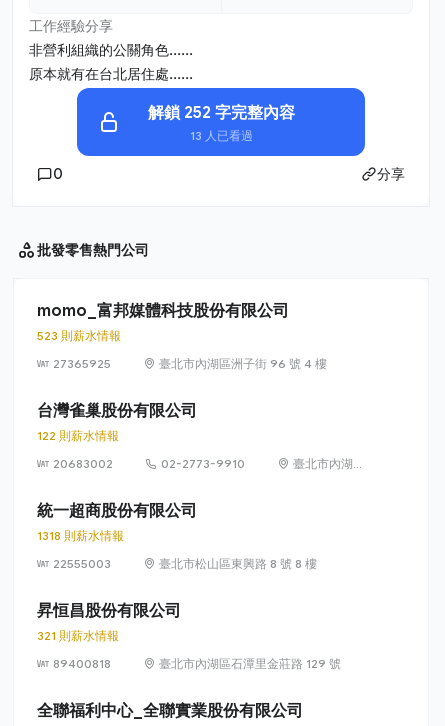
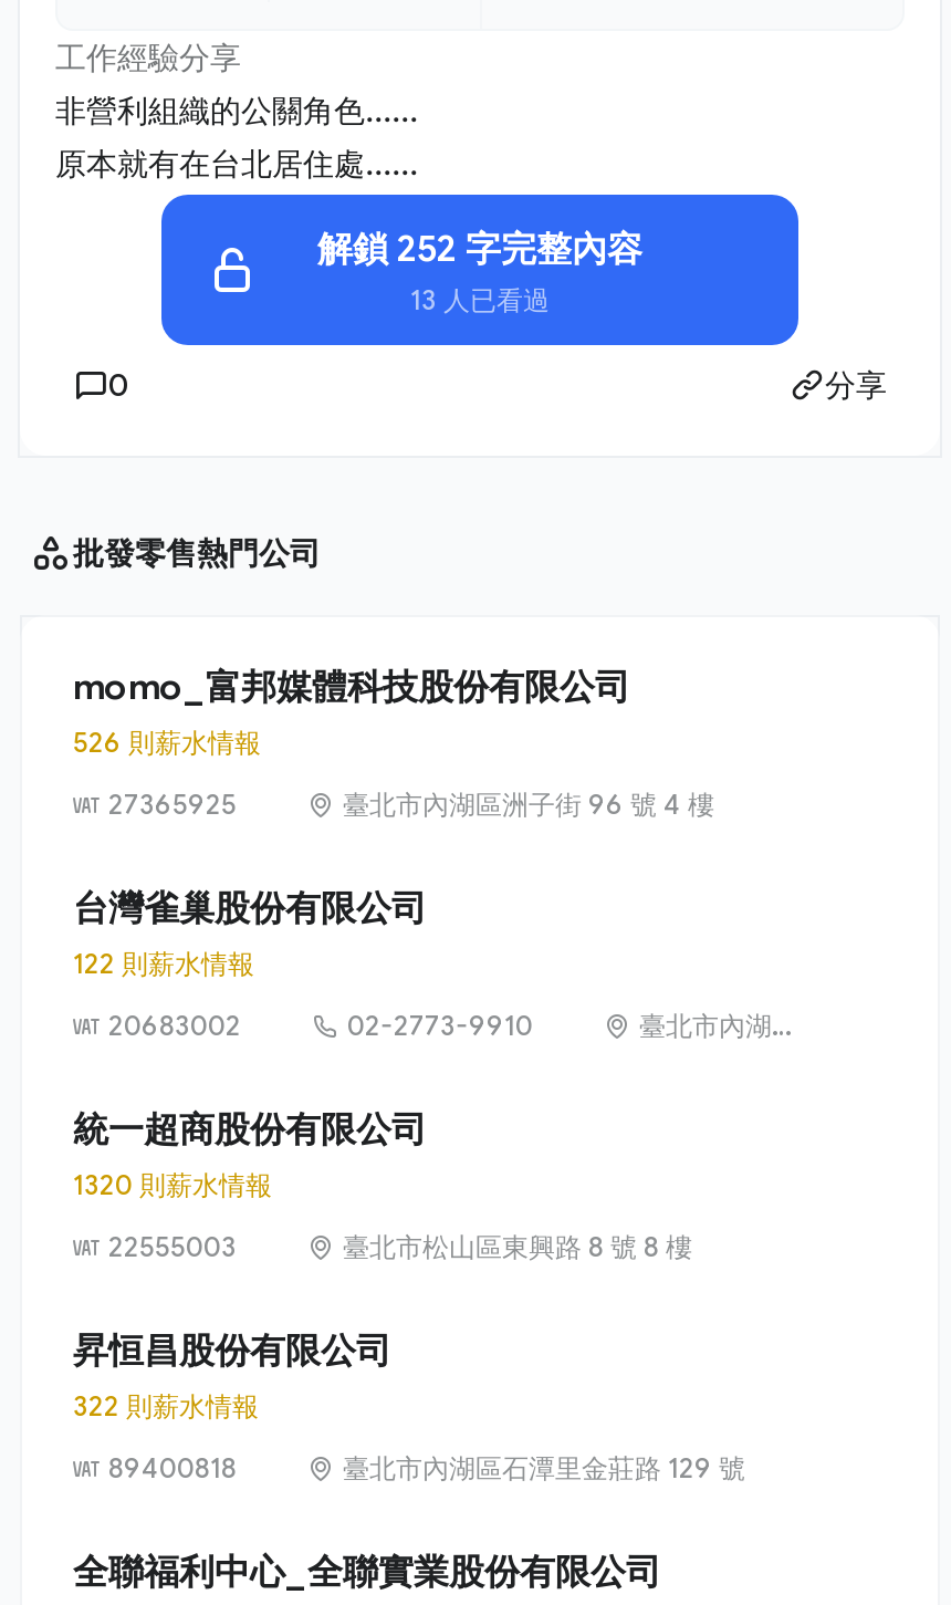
[37,328,121,343] 523 則薪水情報 -> [73,726,261,759] 526 則薪水情報
[37,528,124,543] 1318 則薪水情報 -> [73,1168,272,1201] 1320 則薪水情報
[37,628,119,643] 321 則薪水情報 -> [73,1390,259,1423] 322 則薪水情報

